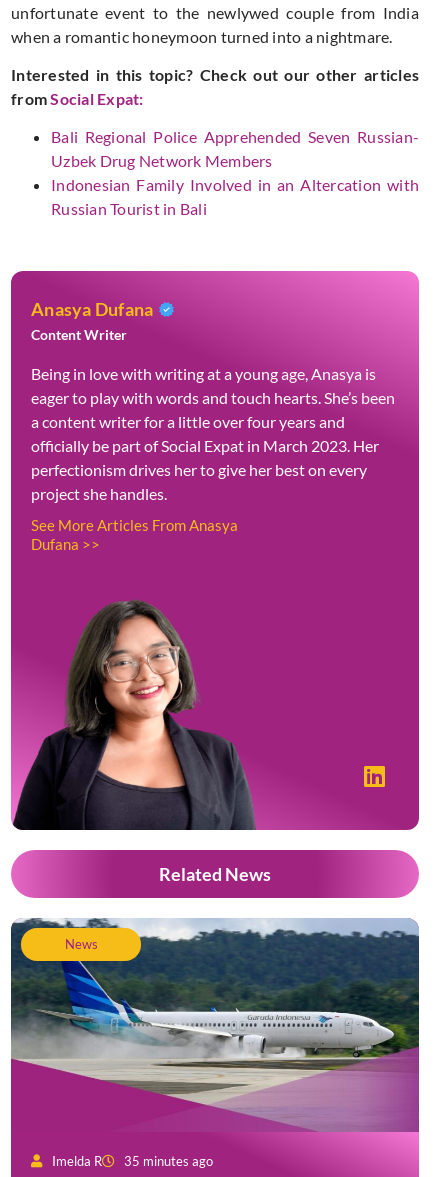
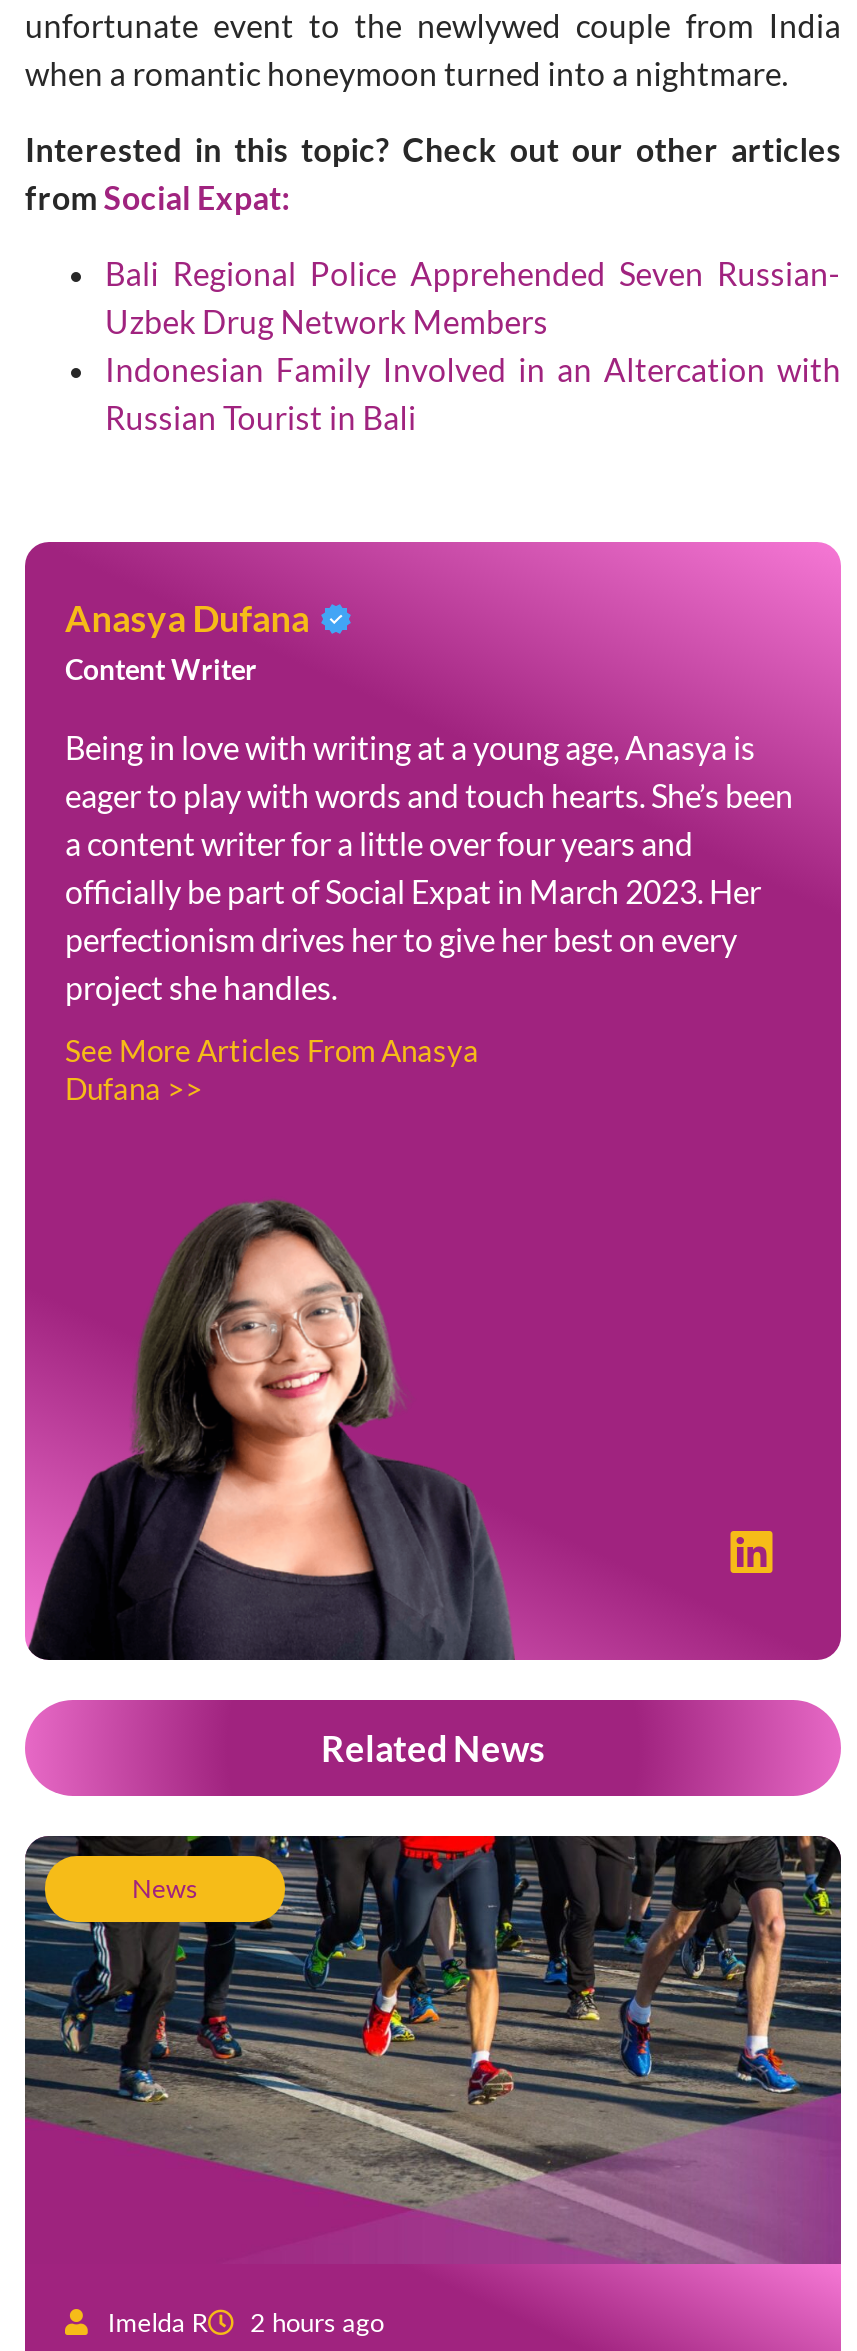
[11,917,419,1169] [image] | Imelda R 35 minutes ago -> [25,1834,843,2337] [image] | Imelda R 2 hours ago

